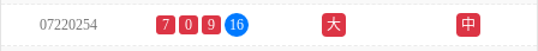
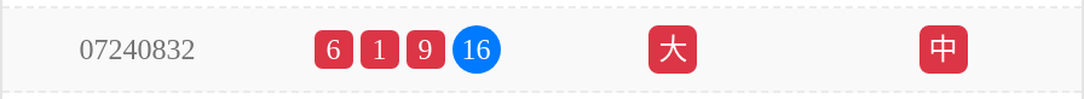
[39,17,97,33] 07220254 -> [79,33,196,66] 07240832
[162,17,169,33] 7 -> [326,33,341,66] 6
[185,17,192,33] 0 -> [372,33,387,66] 1

